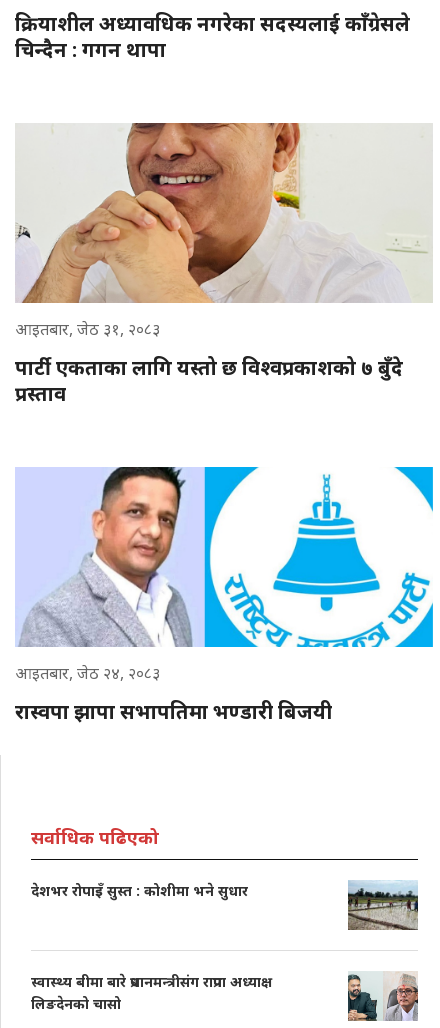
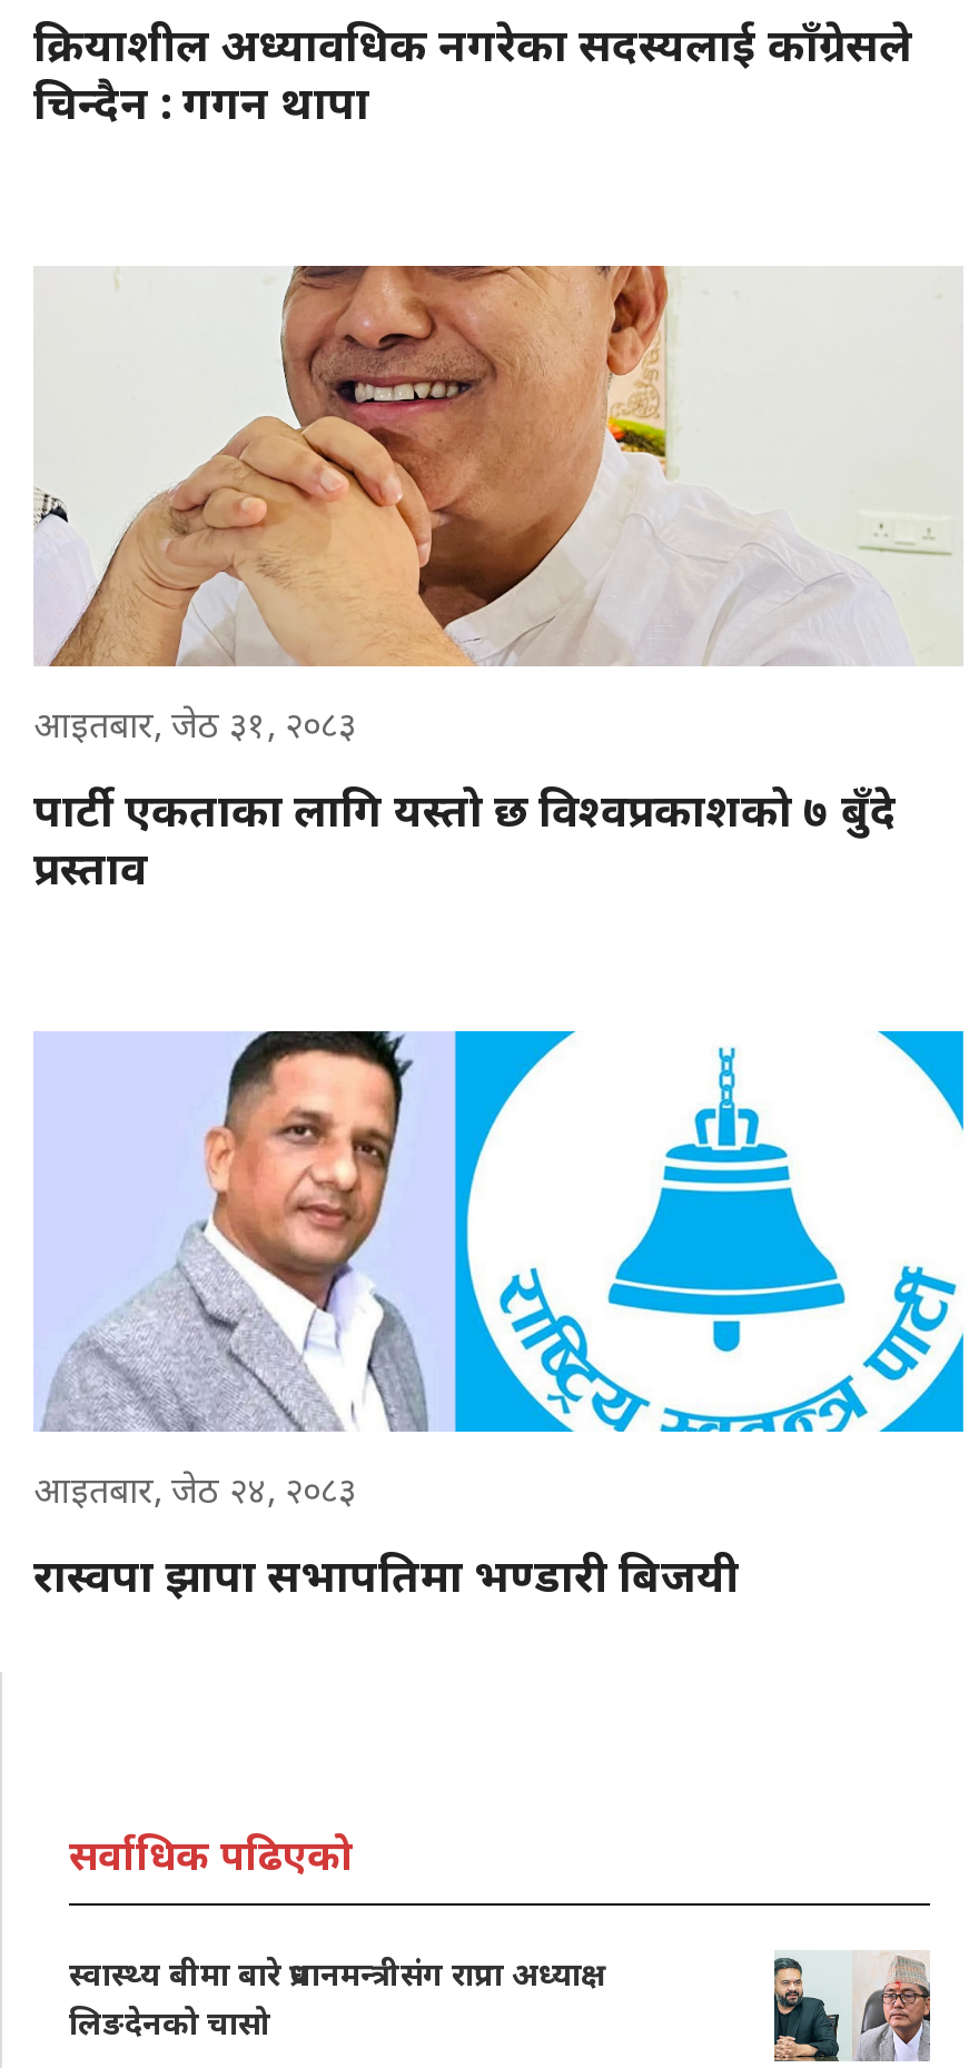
[31,881,248,900] देशभर रोपाइँ सुस्त : कोशीमा भने सुधार -> none
[347,883,419,931] [image] -> none

